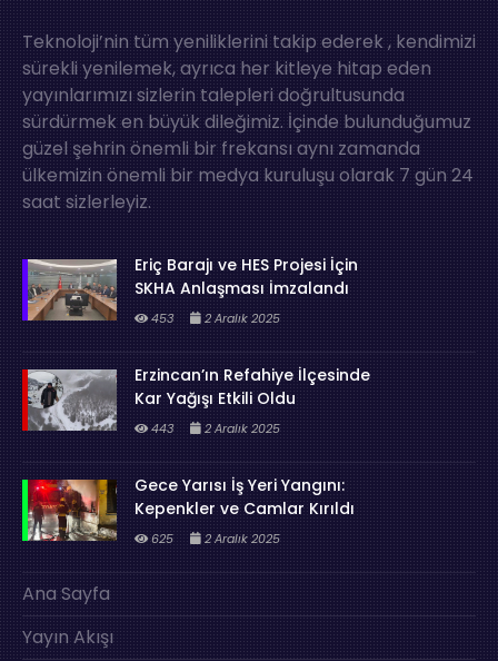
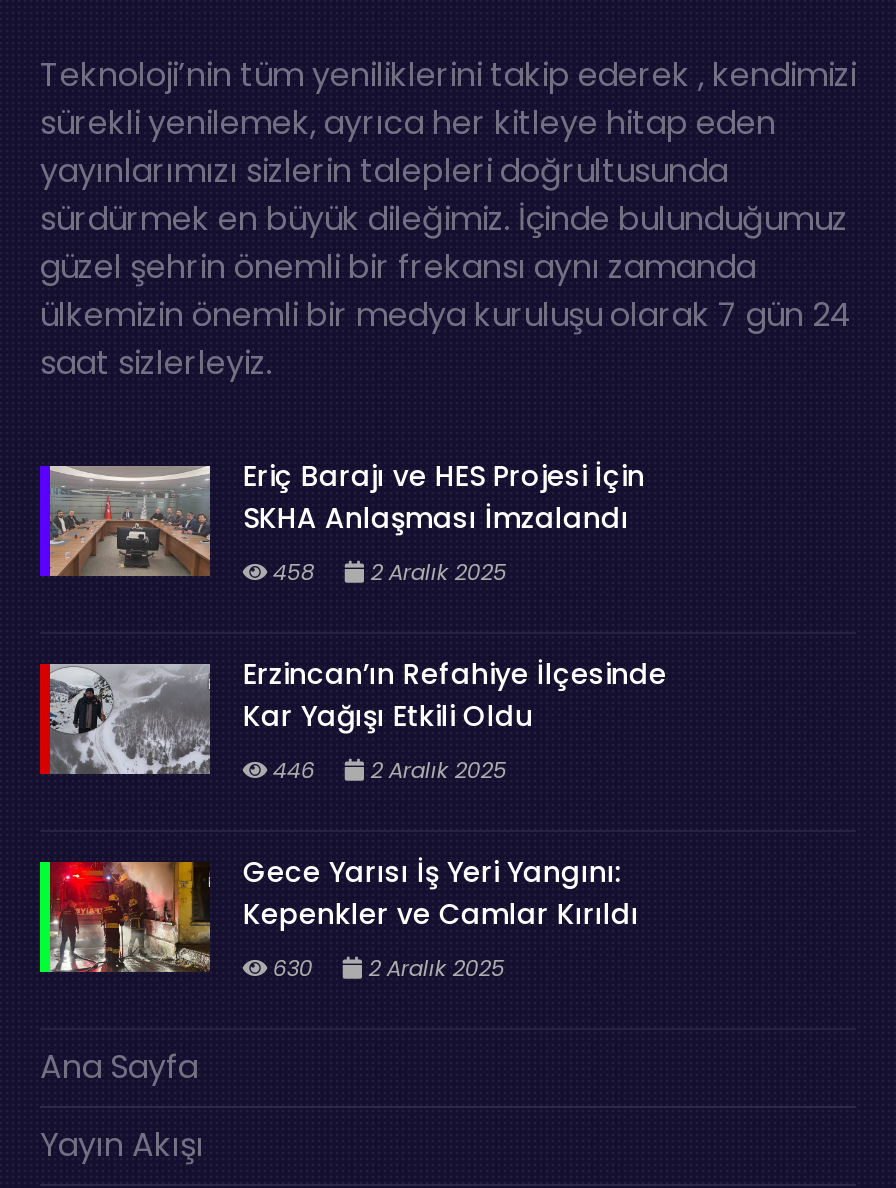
[148,309,280,327] 453 2 Aralık 2025 -> [267,556,507,588] 458 2 Aralık 2025
[148,419,280,437] 443 2 Aralık 2025 -> [267,754,507,786] 446 2 Aralık 2025
[148,530,280,547] 625 2 Aralık 2025 -> [267,952,505,984] 630 2 Aralık 2025

